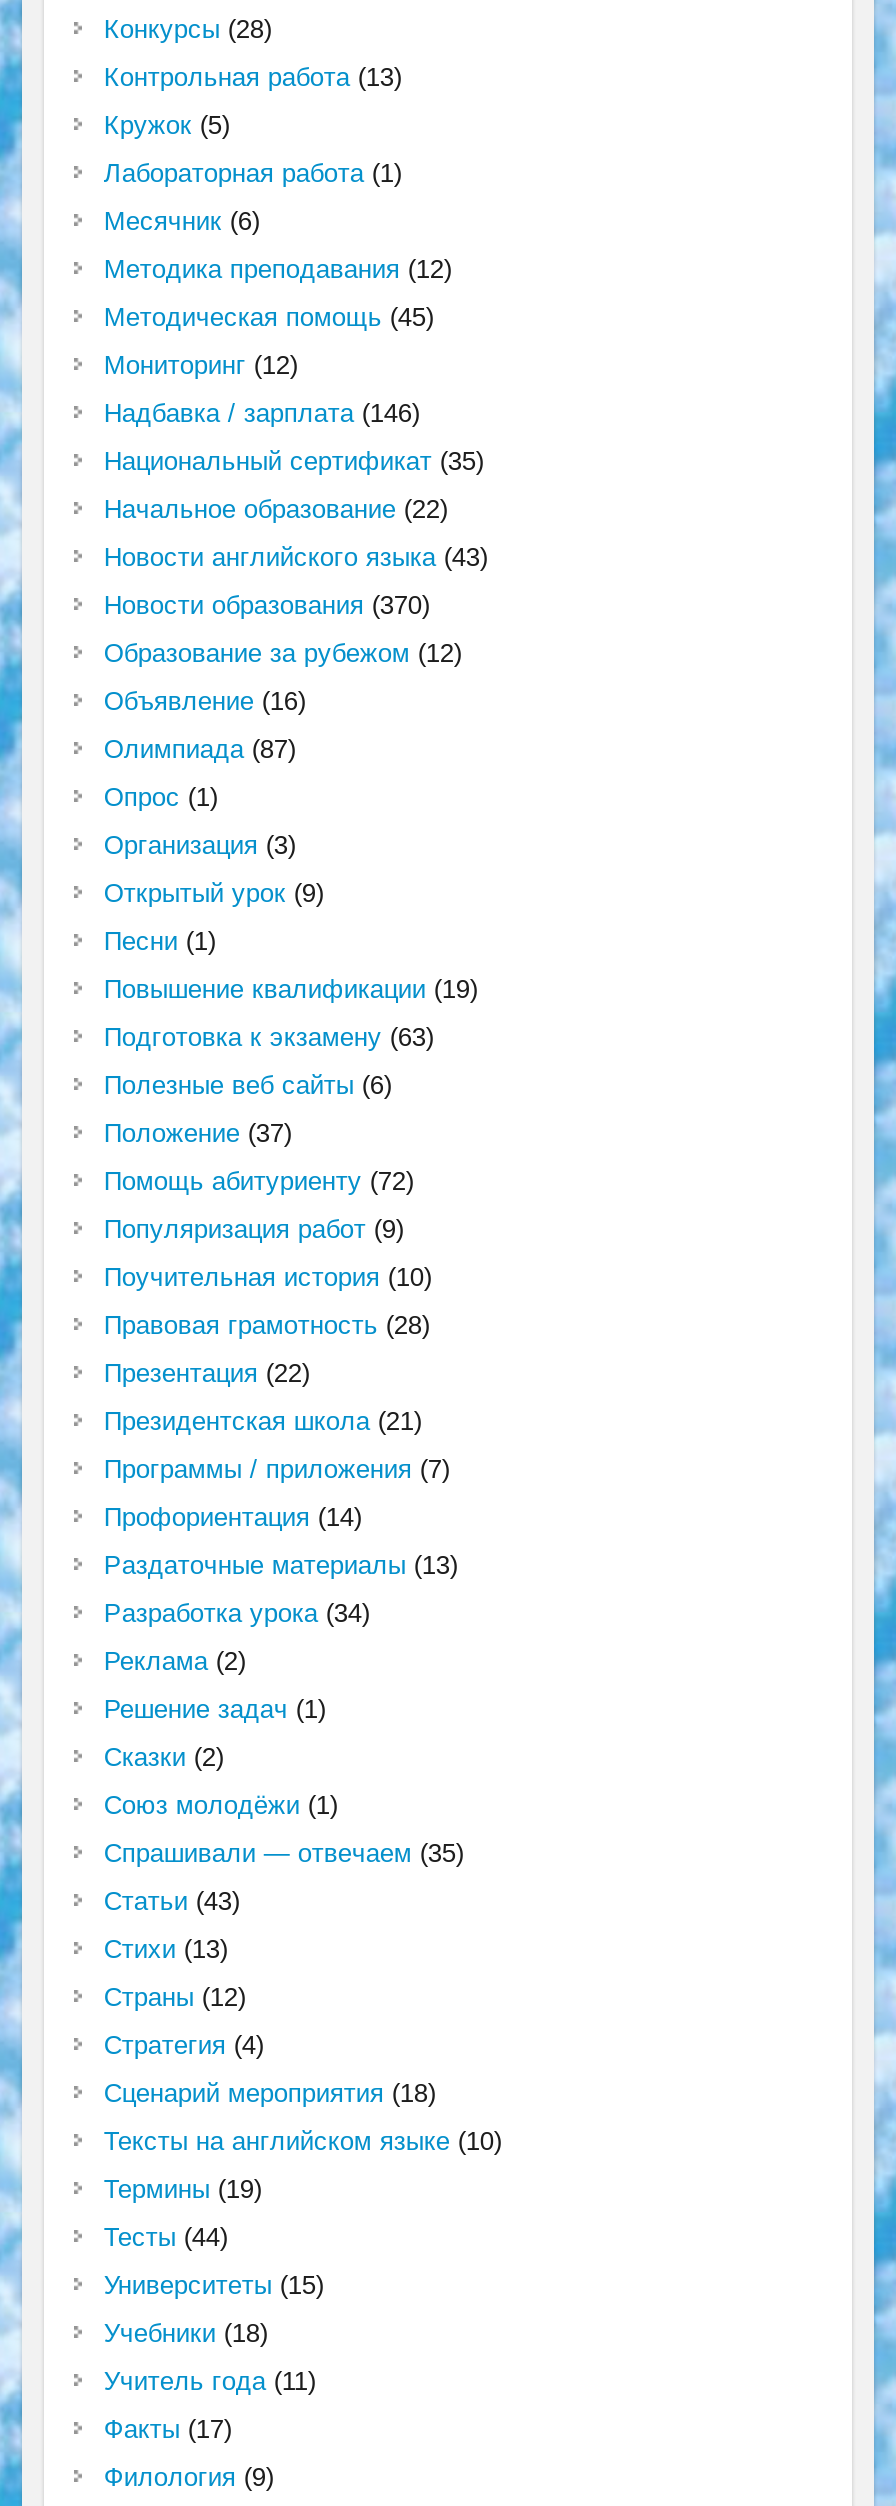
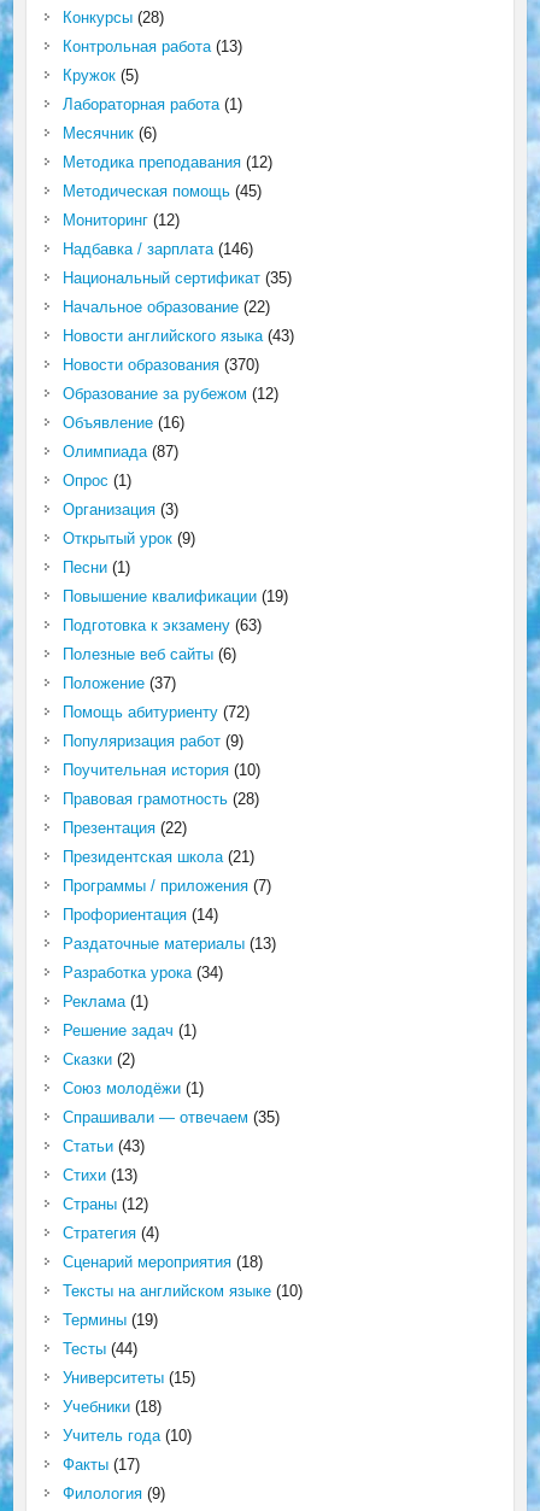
[104,1646,246,1676] Реклама (2) -> [62,992,148,1011] Реклама (1)
[104,2366,316,2396] Учитель года (11) -> [62,1427,191,1445] Учитель года (10)

